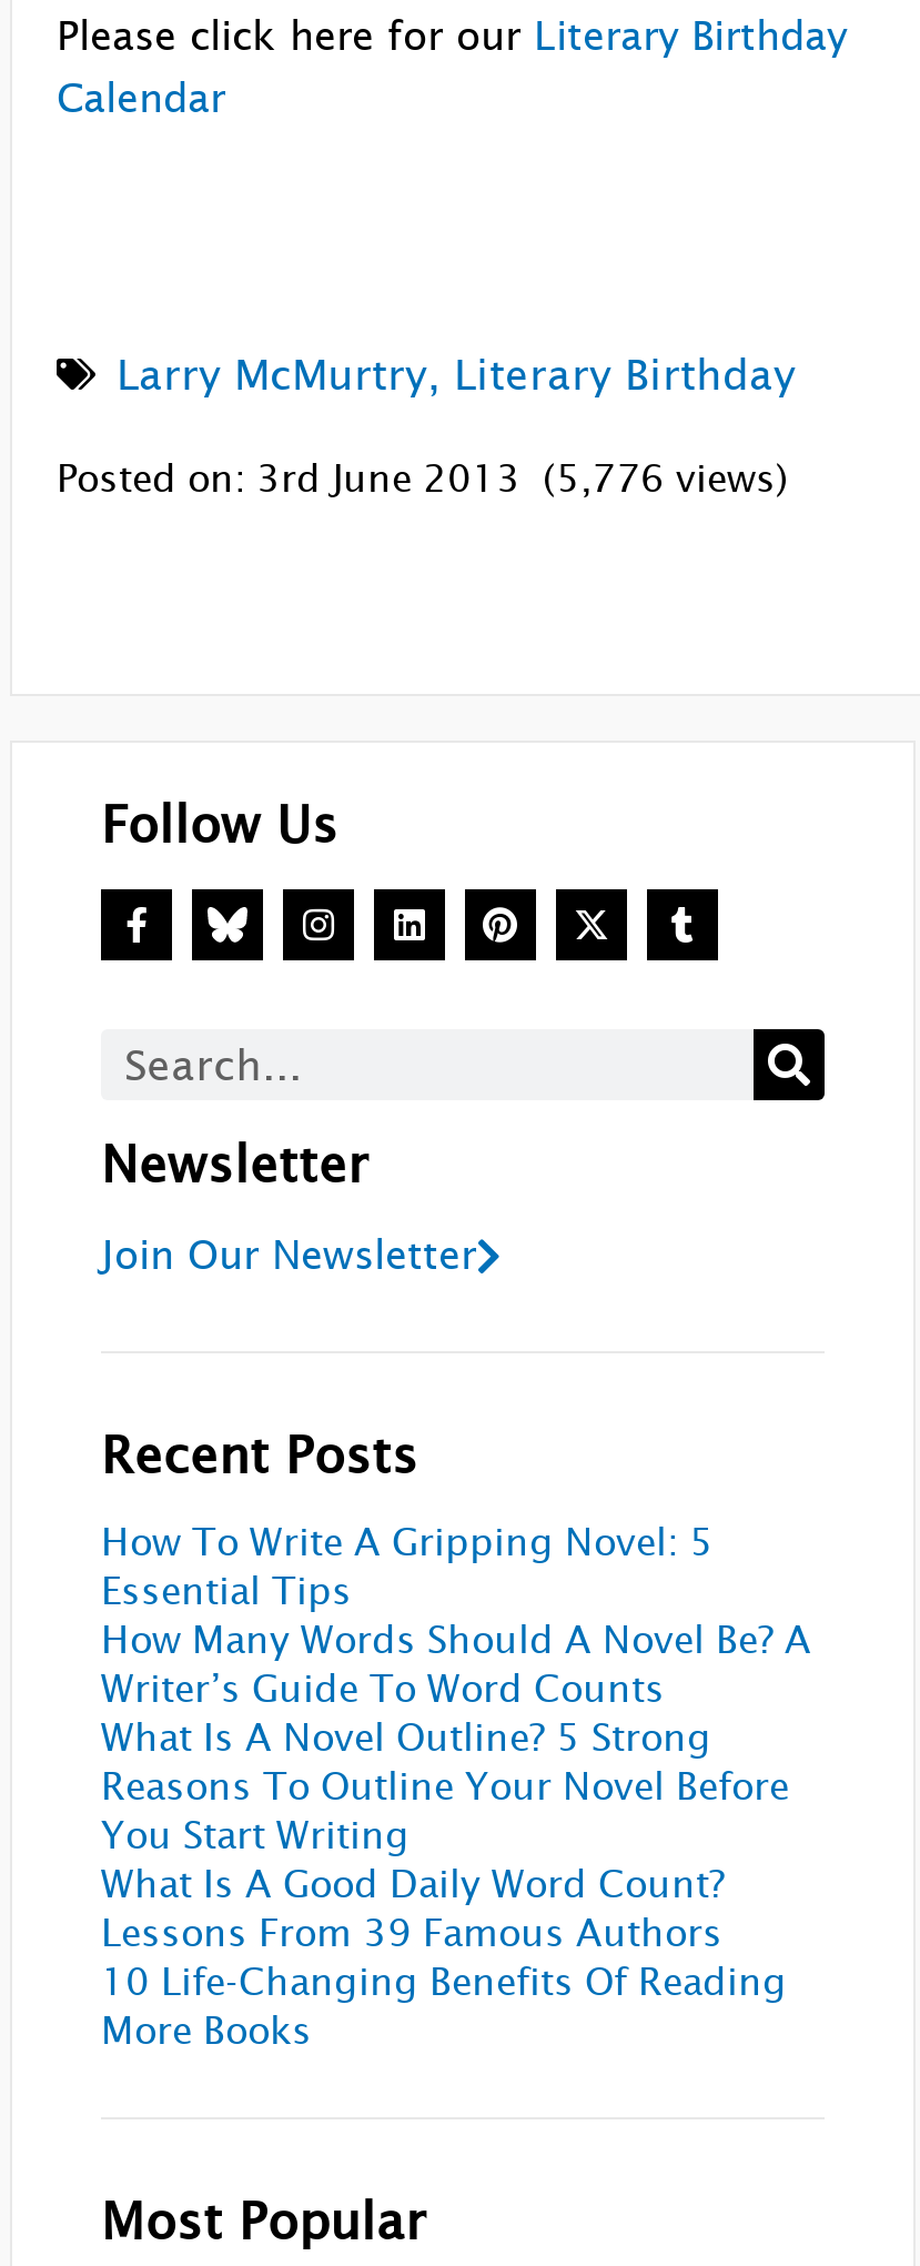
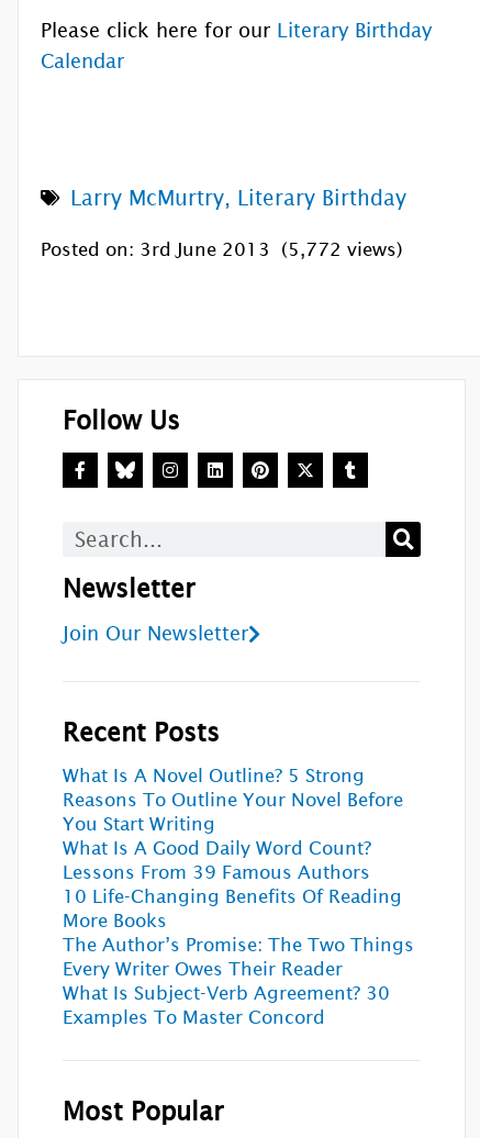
[57,458,789,500] Posted on: 3rd June 2013 (5,776 views) -> [41,239,403,260] Posted on: 3rd June 2013 (5,772 views)
[101,1523,811,1712] How To Write A Gripping Novel: 5 | Essential Tips | How Many Words Should A Novel Be? A | Writer’s Guide To Word Counts -> none
moved [101,1718,789,2054] -> [63,766,403,932]: What Is A Novel Outline? 5 Strong | Reasons To Outline Your Novel Before | You Start Writing | What Is A Good Daily Word Count? | Lessons From 39 Famous Authors | 10 Life-Changing Benefits Of Reading | More Books
none -> [63,935,414,1028] The Author’s Promise: The Two Things | Every Writer Owes Their Reader | What Is Subject-Verb Agreement? 30 | Examples To Master Concord

